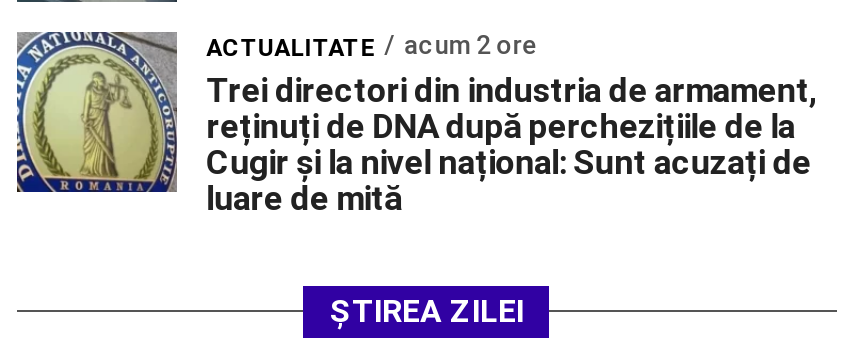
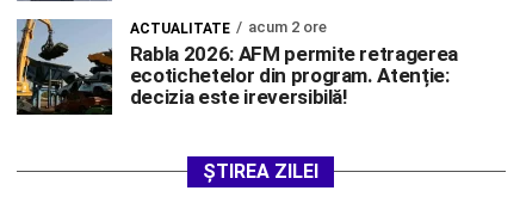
[15,30,816,217] [image] | Trei directori din industria de armament, | reținuți de DNA după perchezițiile de la | Cugir și la nivel național: Sunt acuzați de | luare de mită -> [17,19,458,116] [image] | Rabla 2026: AFM permite retragerea | ecotichetelor din program. Atenție: | decizia este ireversibilă!

